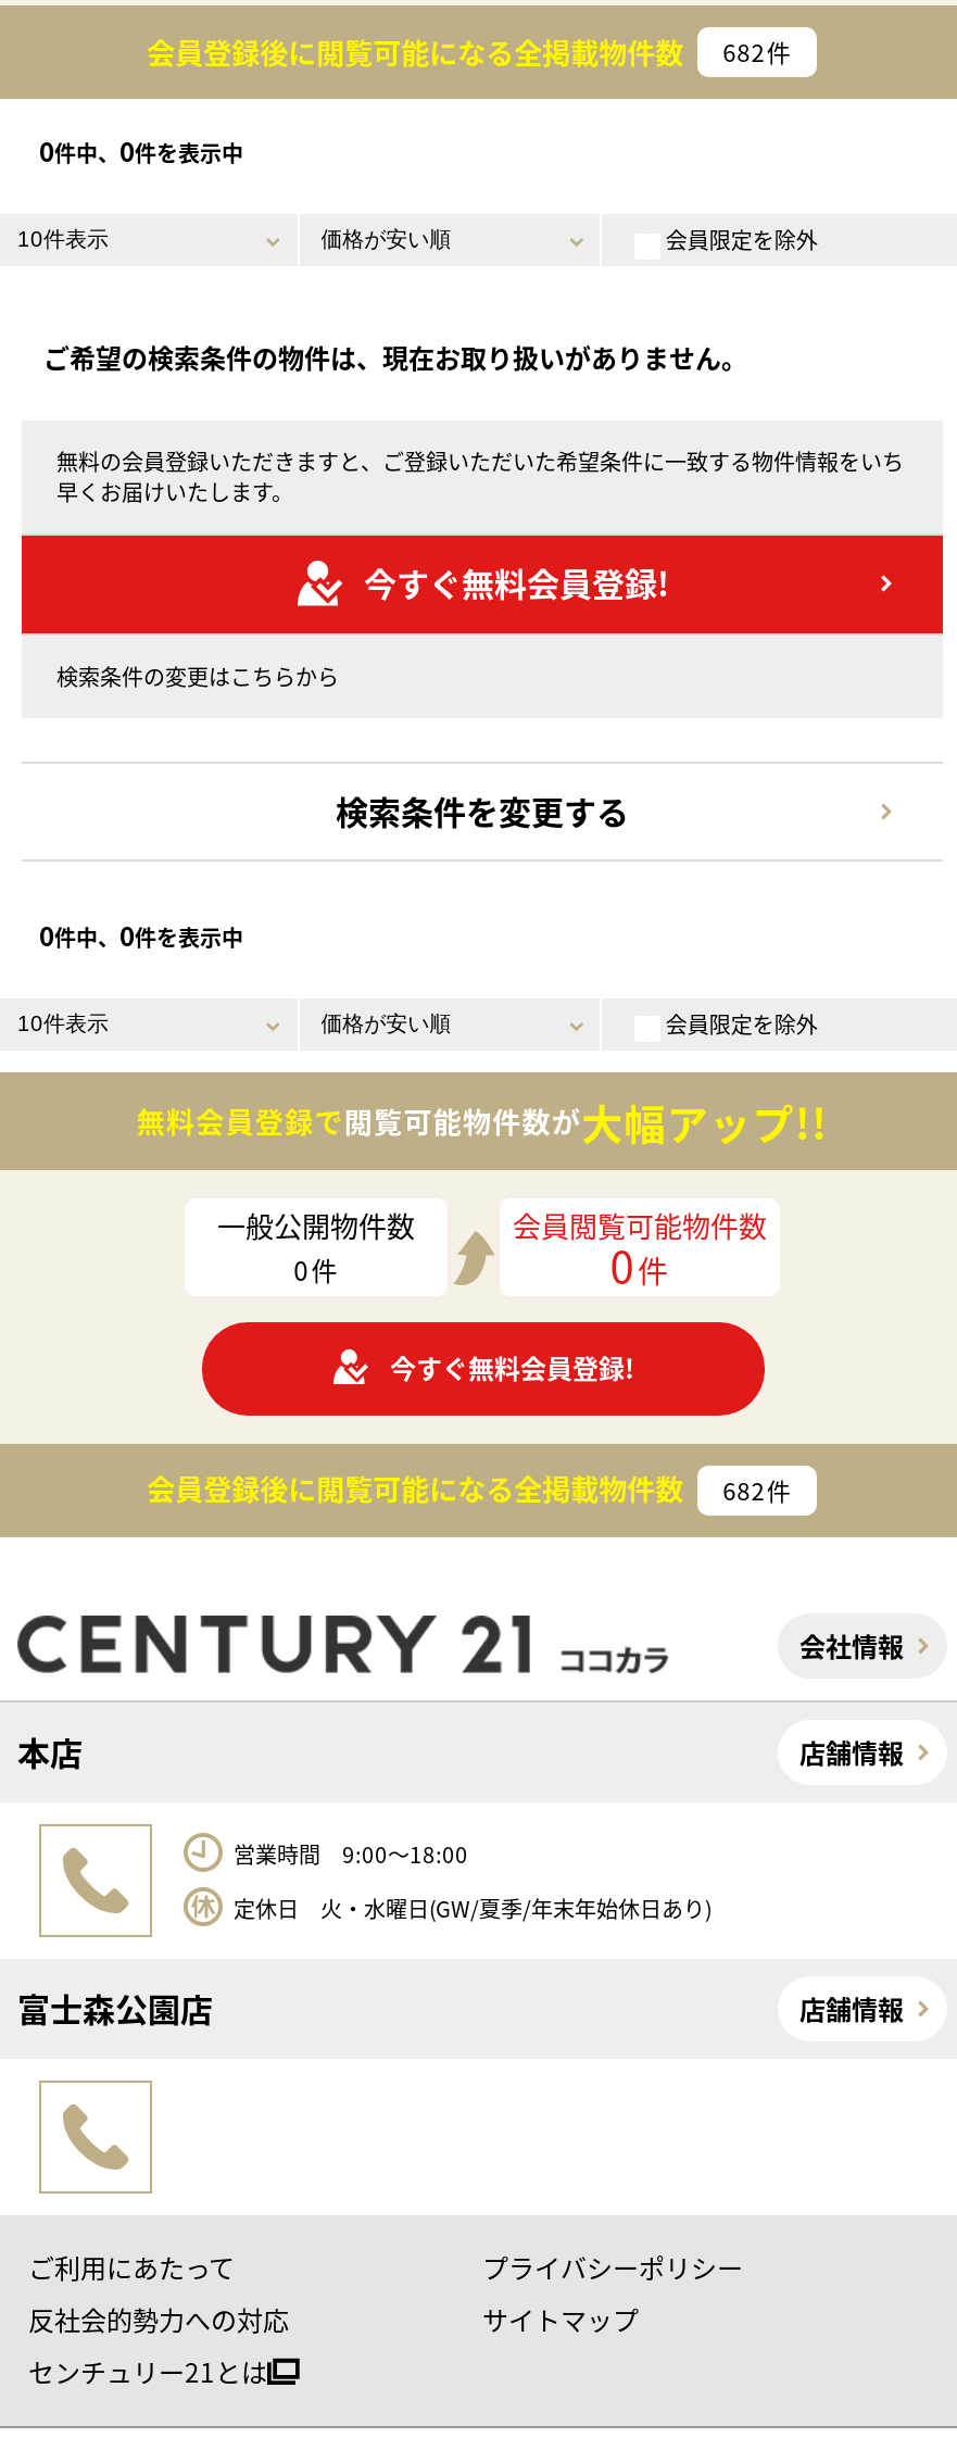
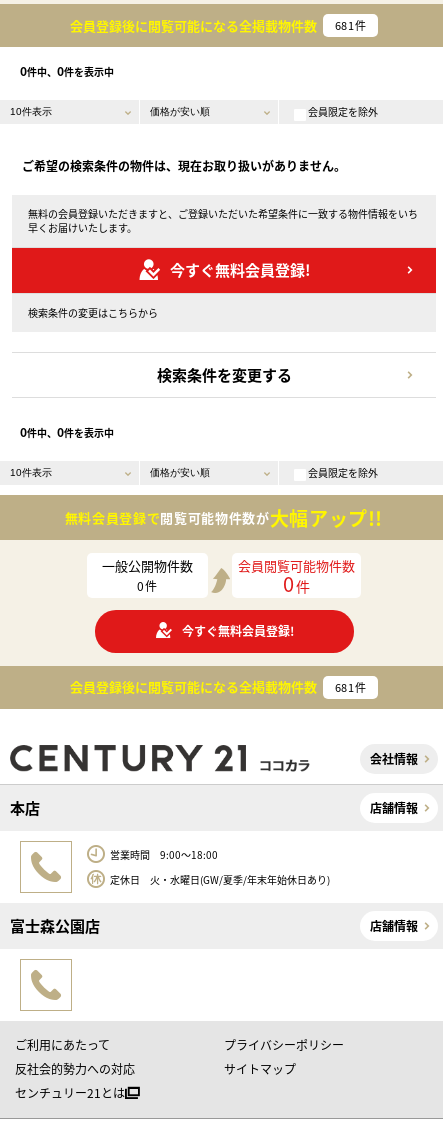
[147,30,792,72] 会員登録後に閲覧可能になる全掲載物件数 682件 -> [70,15,366,34] 会員登録後に閲覧可能になる全掲載物件数 681件
[147,1469,792,1510] 会員登録後に閲覧可能になる全掲載物件数 682件 -> [70,677,366,696] 会員登録後に閲覧可能になる全掲載物件数 681件

